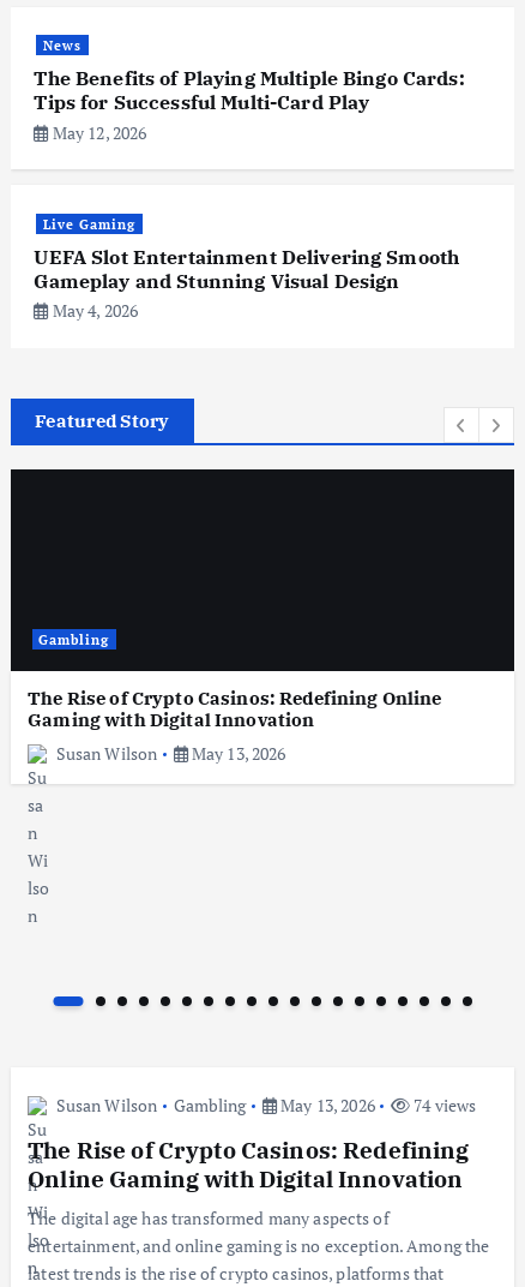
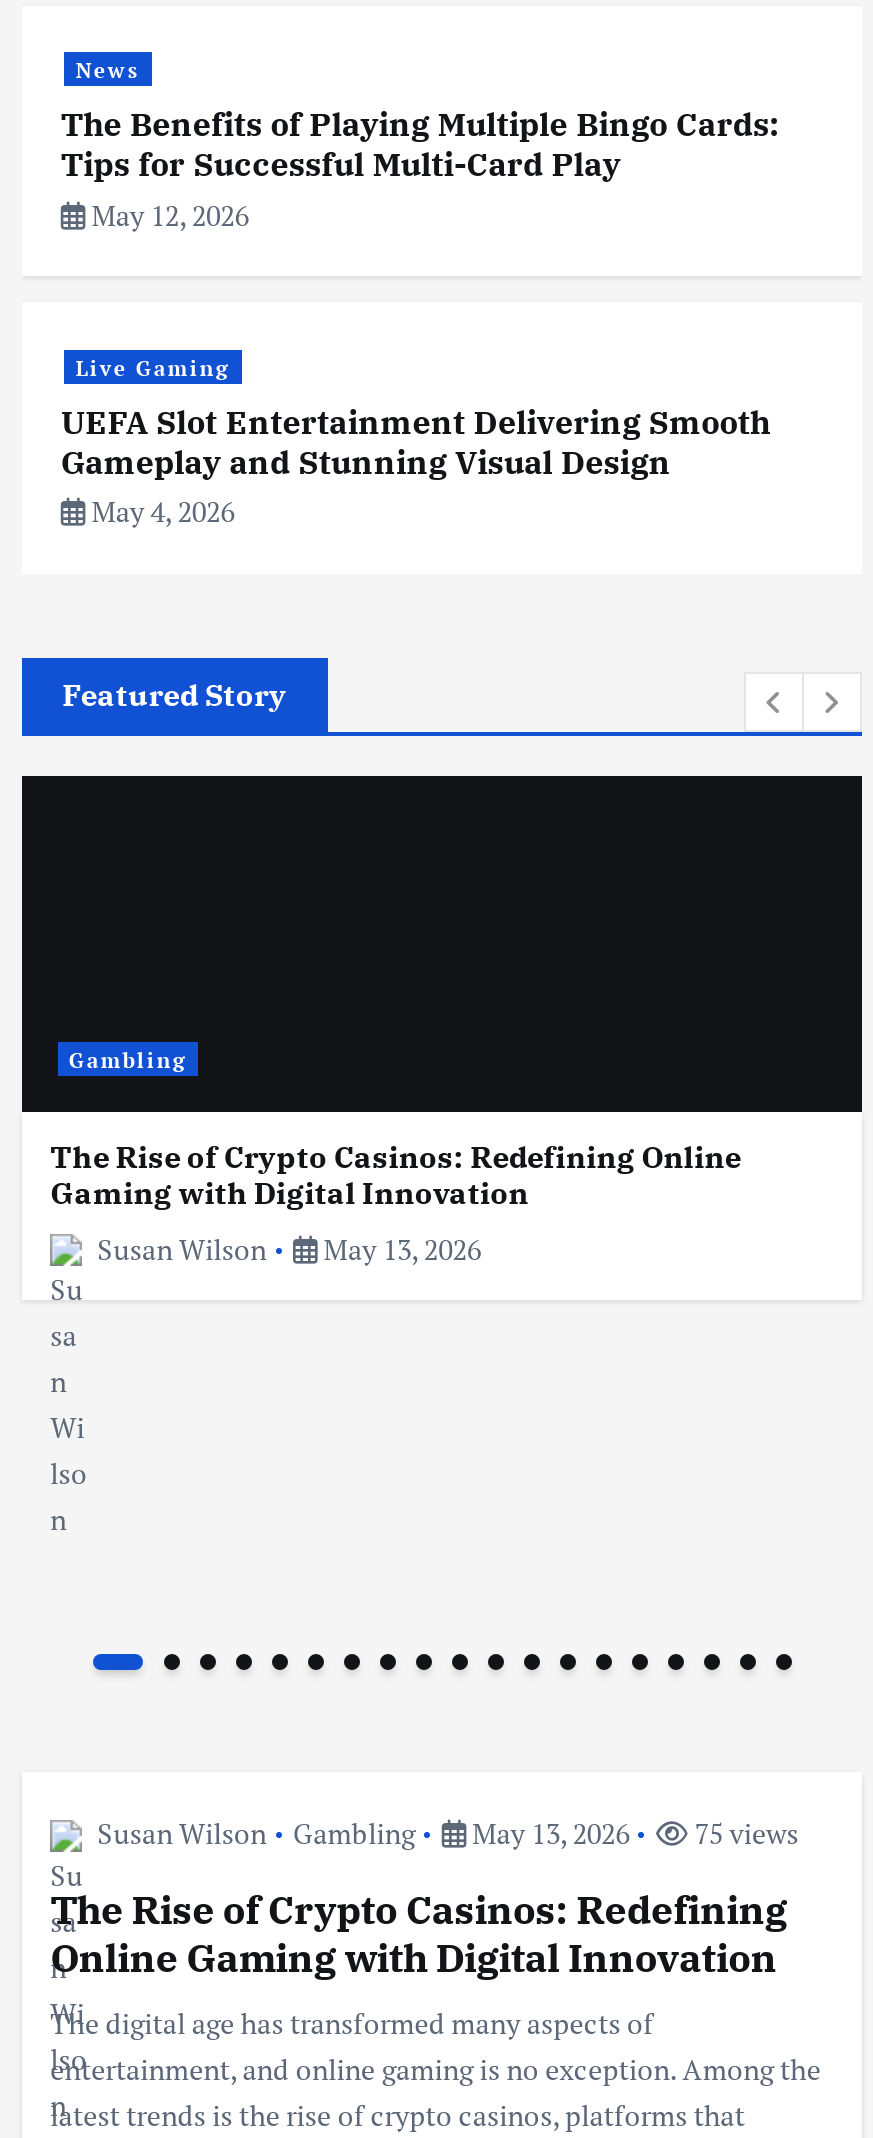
[56,1093,476,1116] Susan Wilson Gambling May 13, 2026 74 views -> [97,1815,799,1853] Susan Wilson Gambling May 13, 2026 75 views

